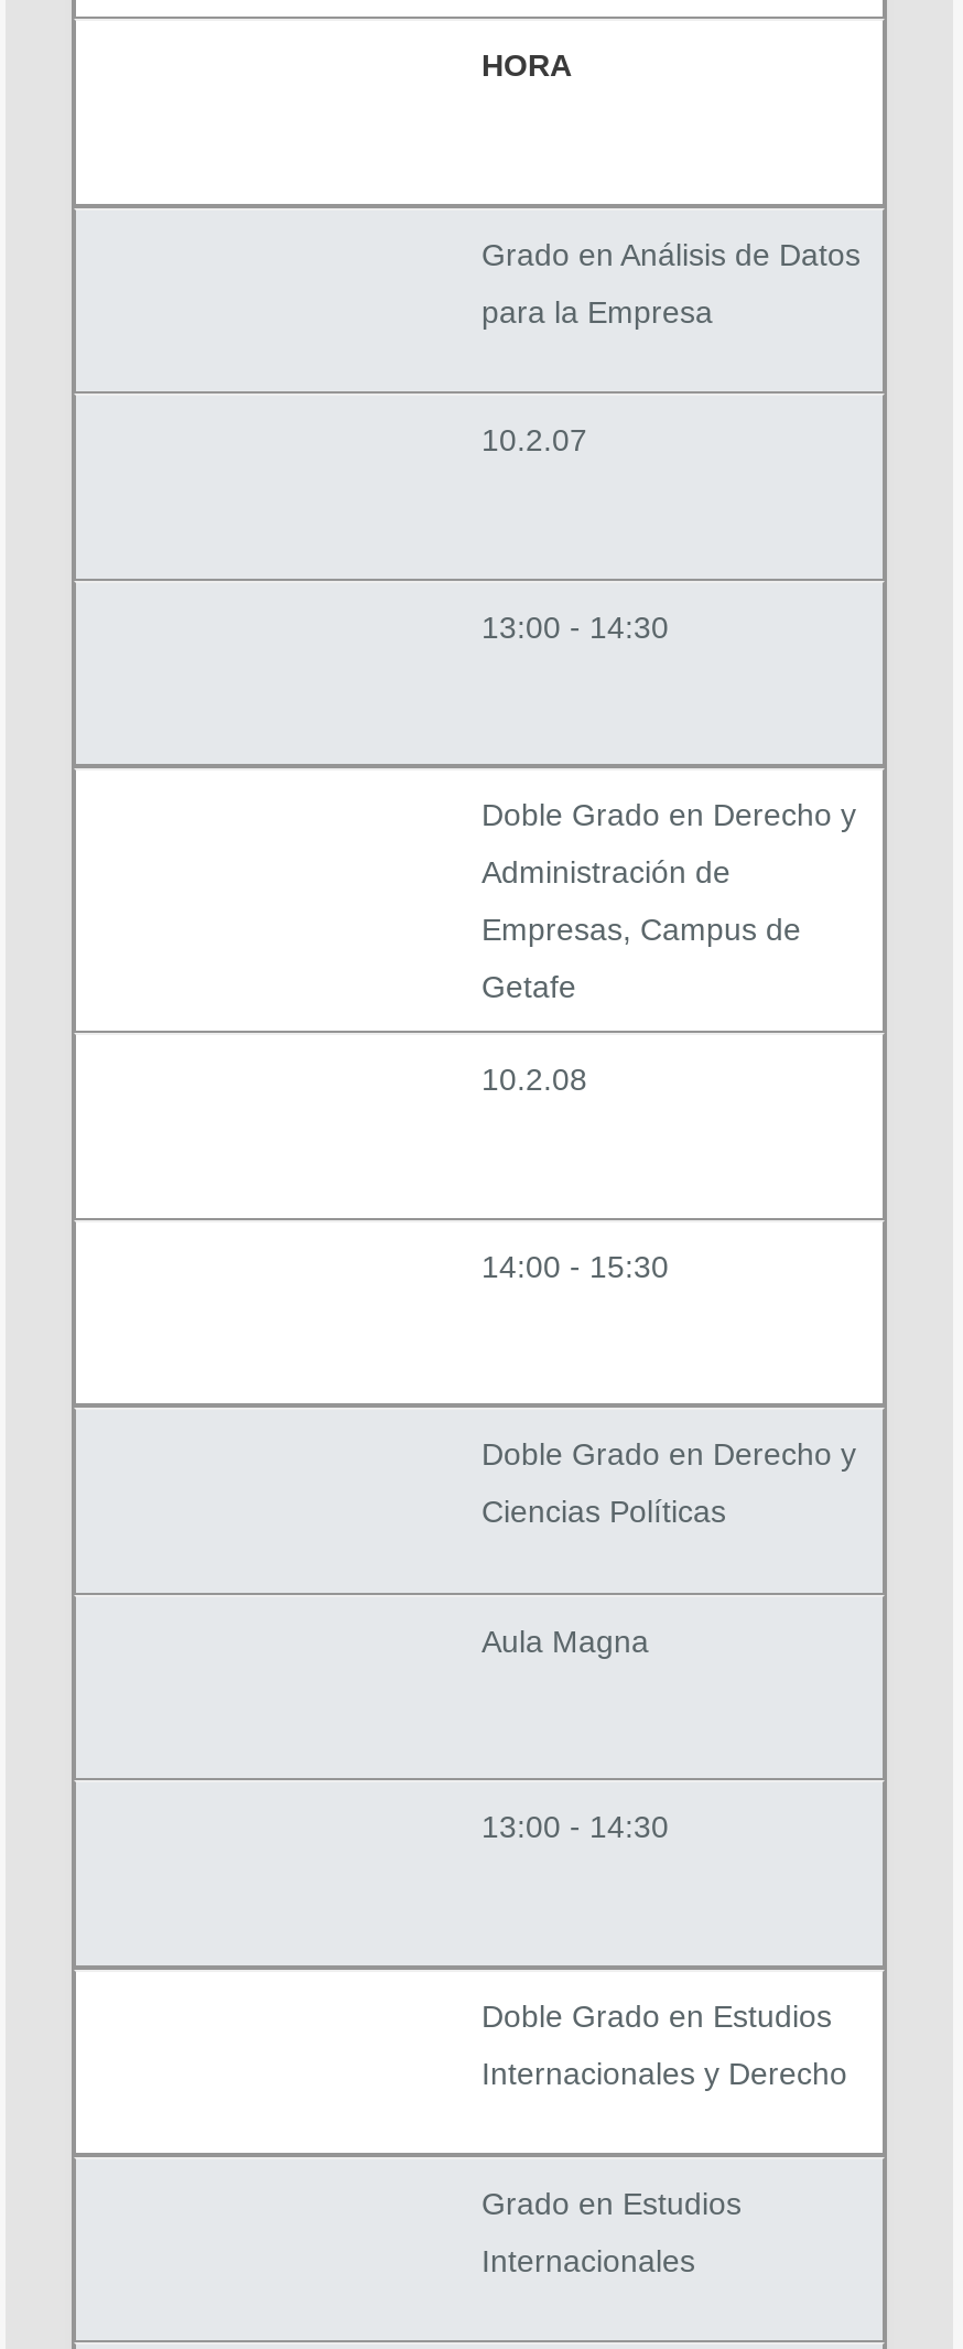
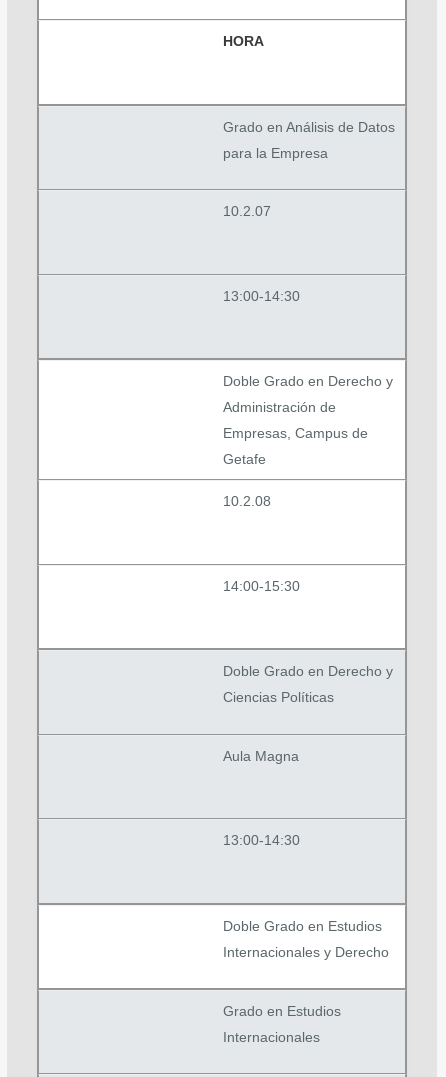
[481,609,669,644] 13:00 - 14:30 -> [223,288,300,304] 13:00-14:30
[481,1248,669,1284] 14:00 - 15:30 -> [223,578,300,594] 14:00-15:30
[481,1809,669,1844] 13:00 - 14:30 -> [223,832,300,848] 13:00-14:30

